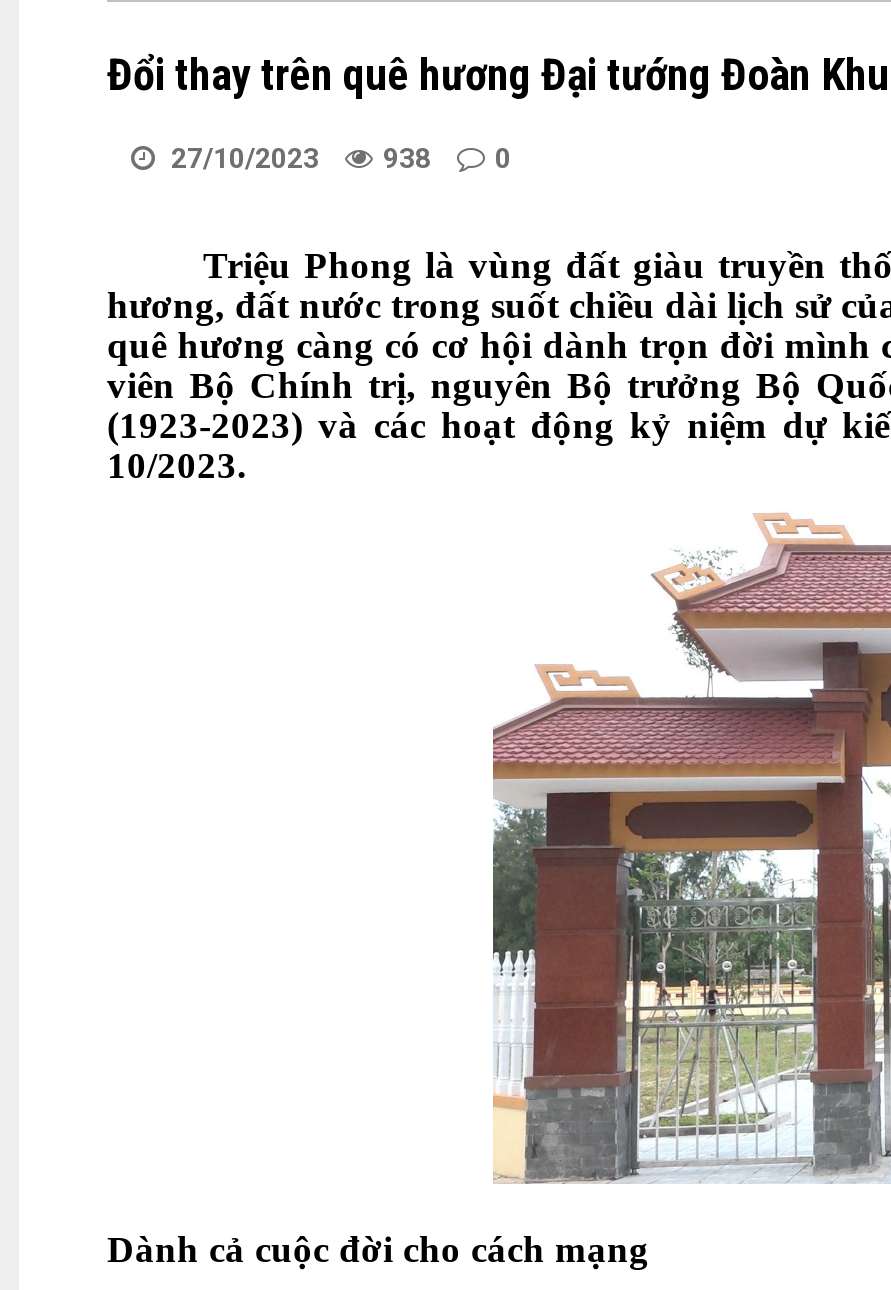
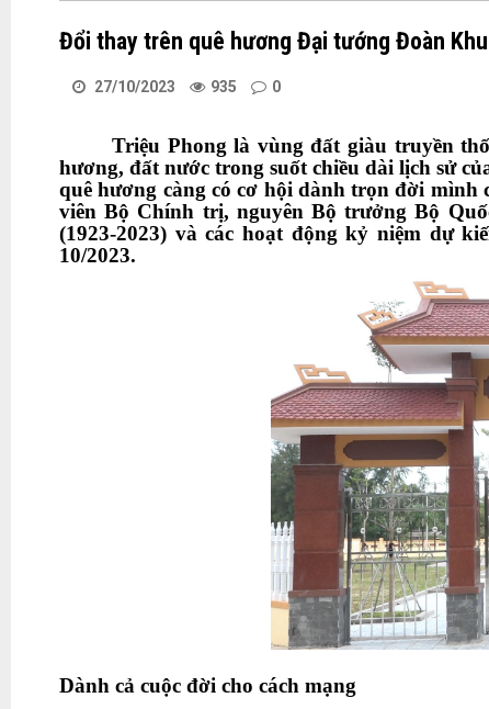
[165,142,511,174] 27/10/2023 938 0 -> [91,78,281,95] 27/10/2023 935 0

